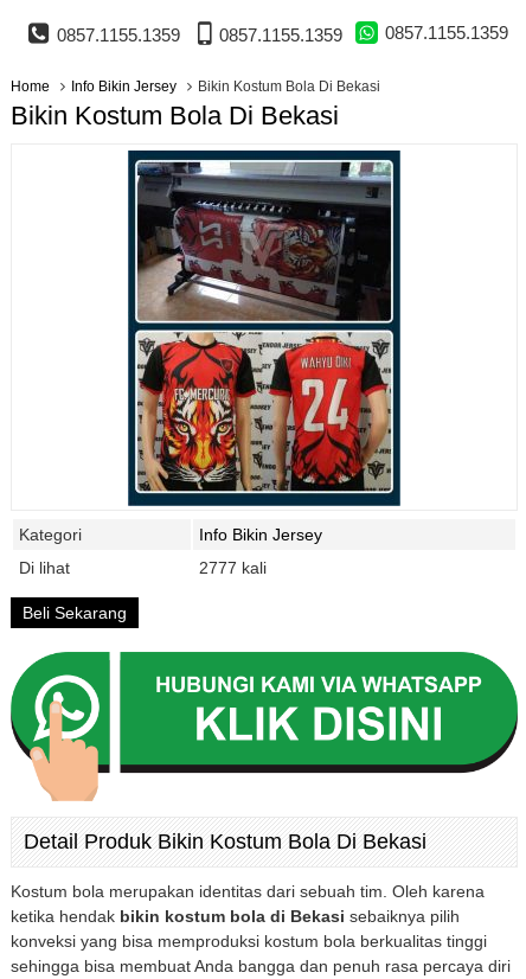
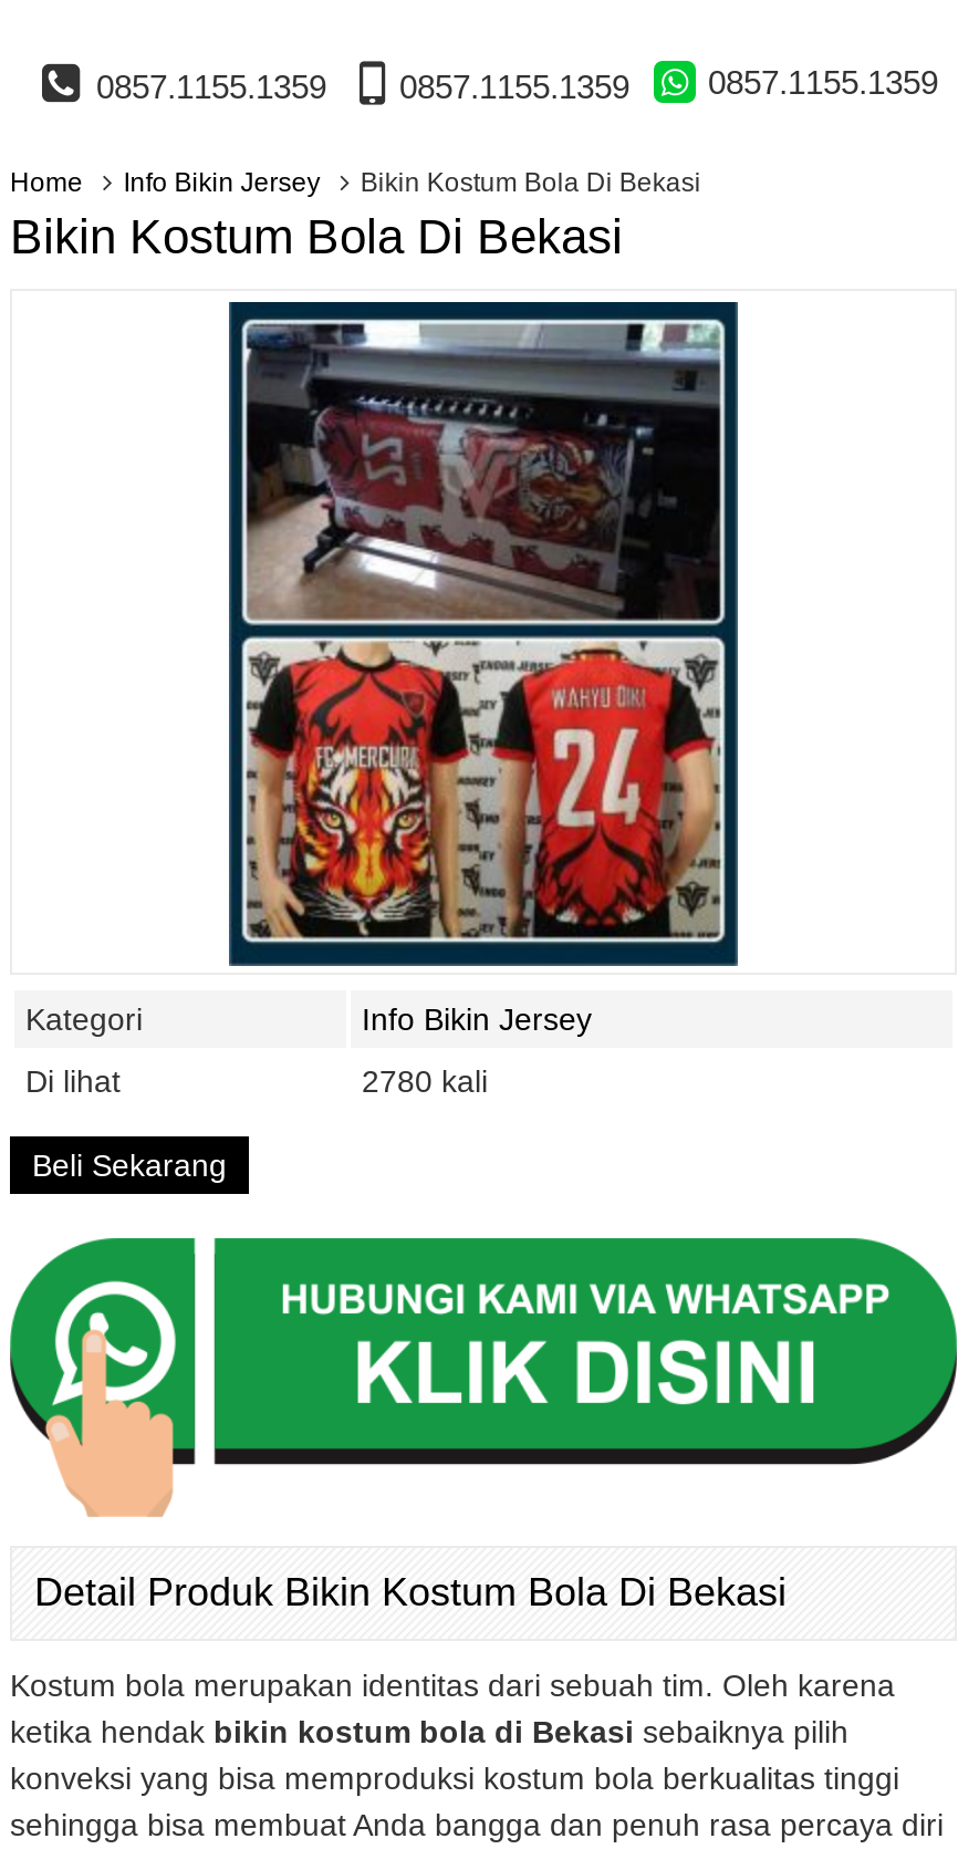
[199,558,267,577] 2777 kali -> [362,1063,488,1099] 2780 kali

